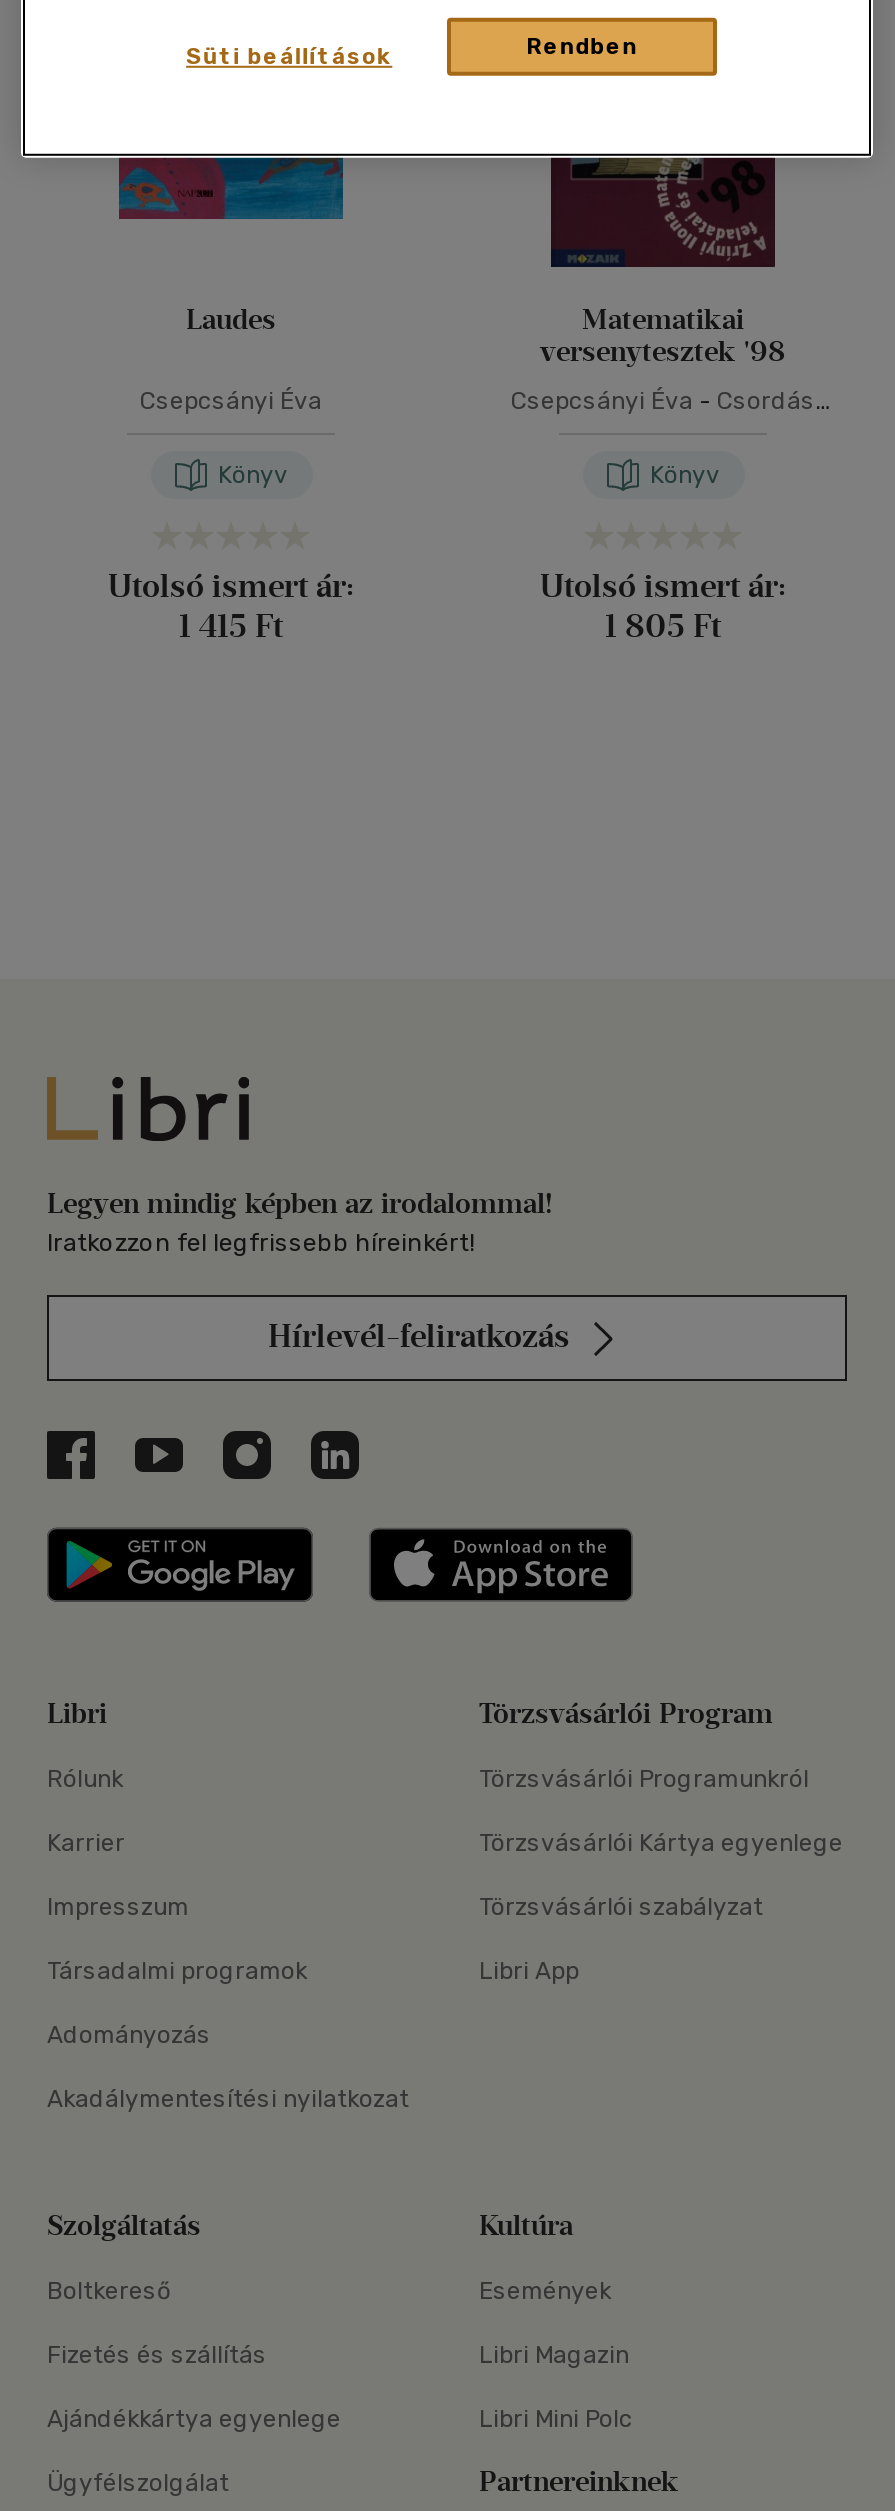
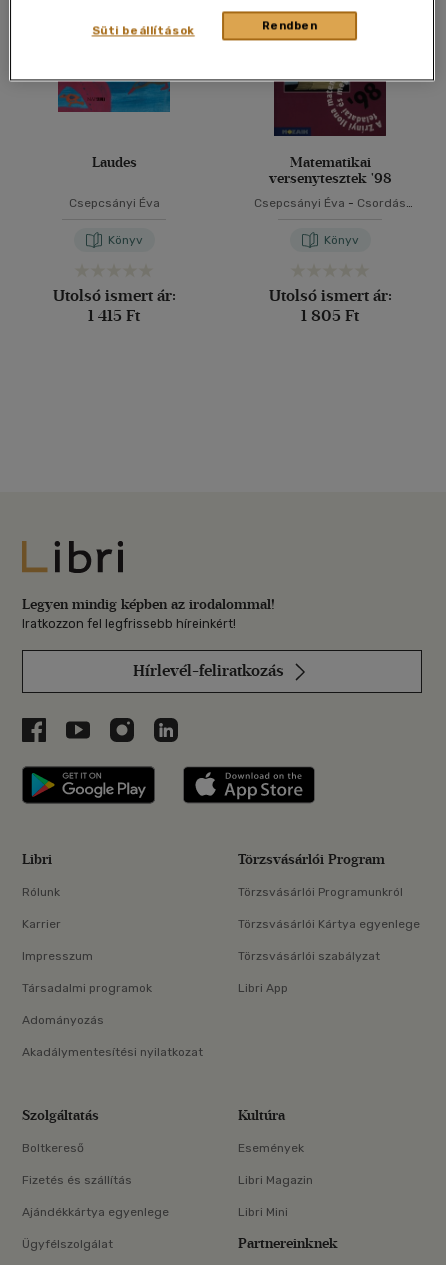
[479,2405,633,2433] Libri Mini Polc -> [238,1205,288,1219] Libri Mini

